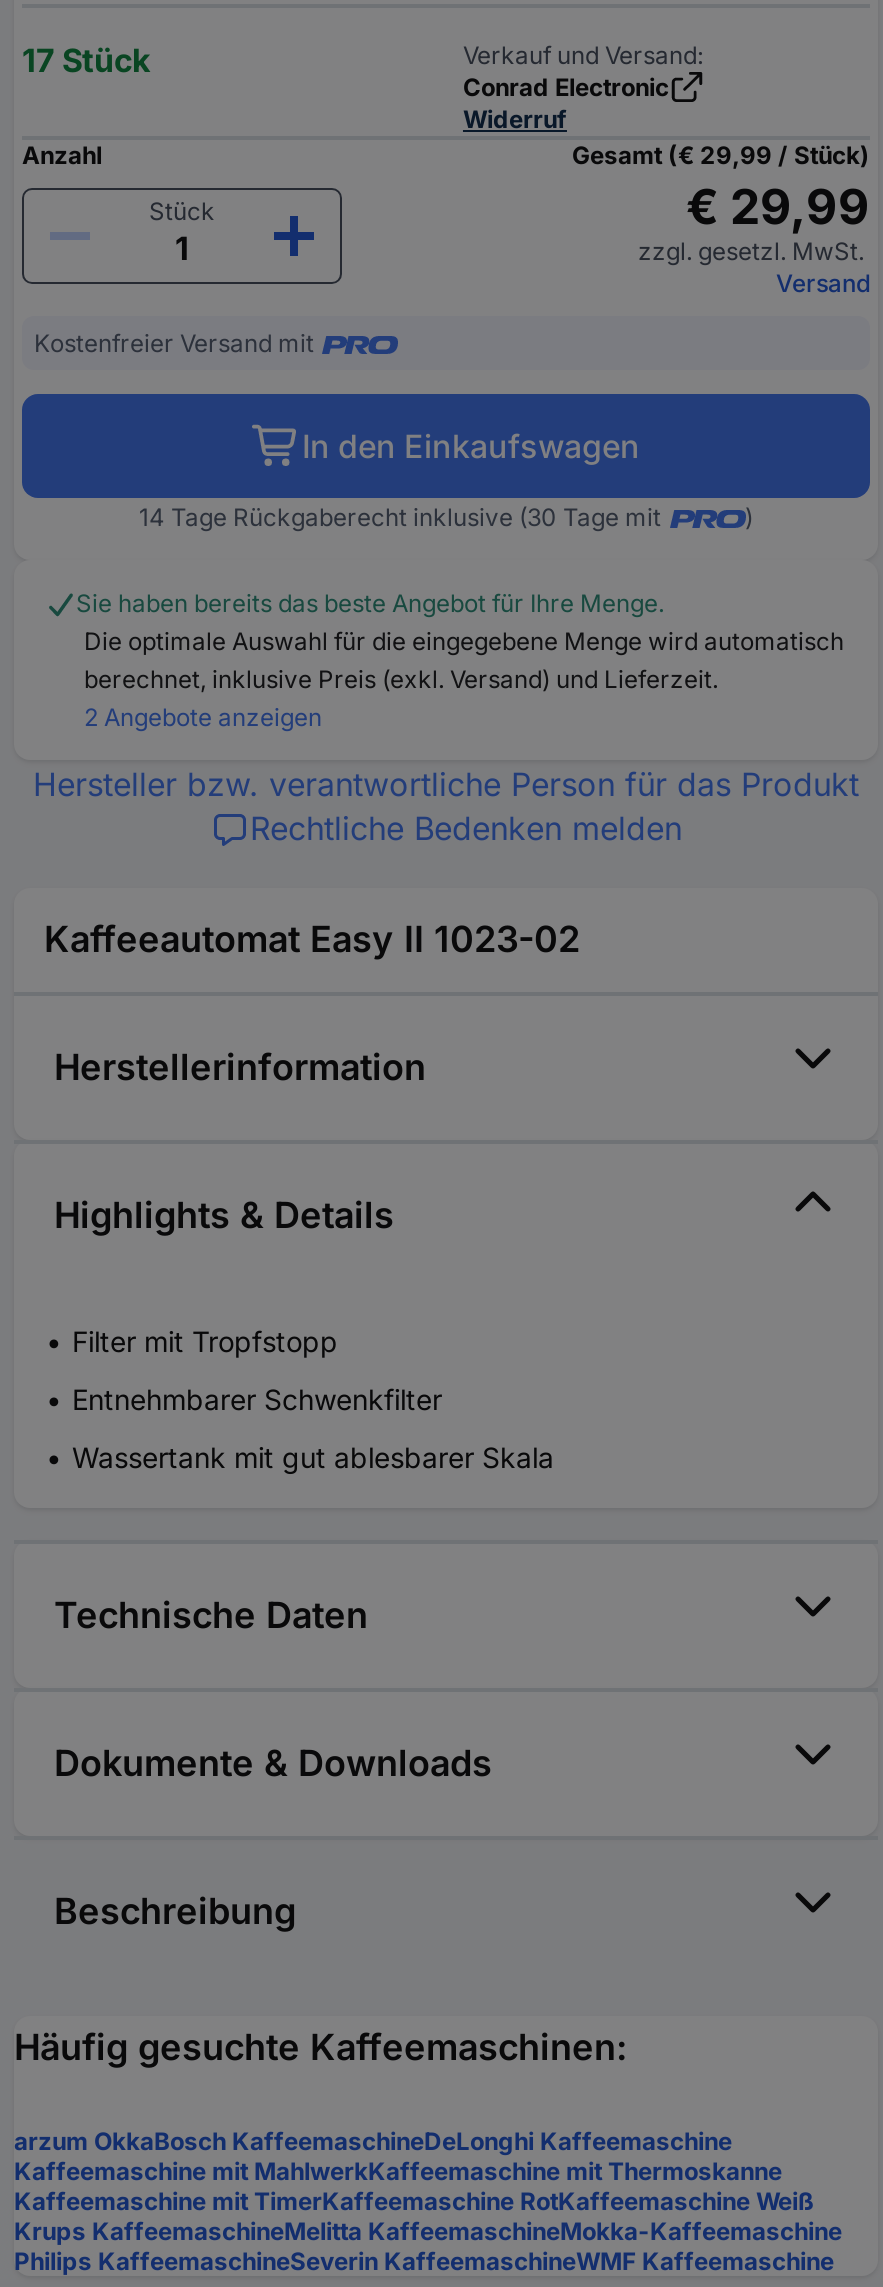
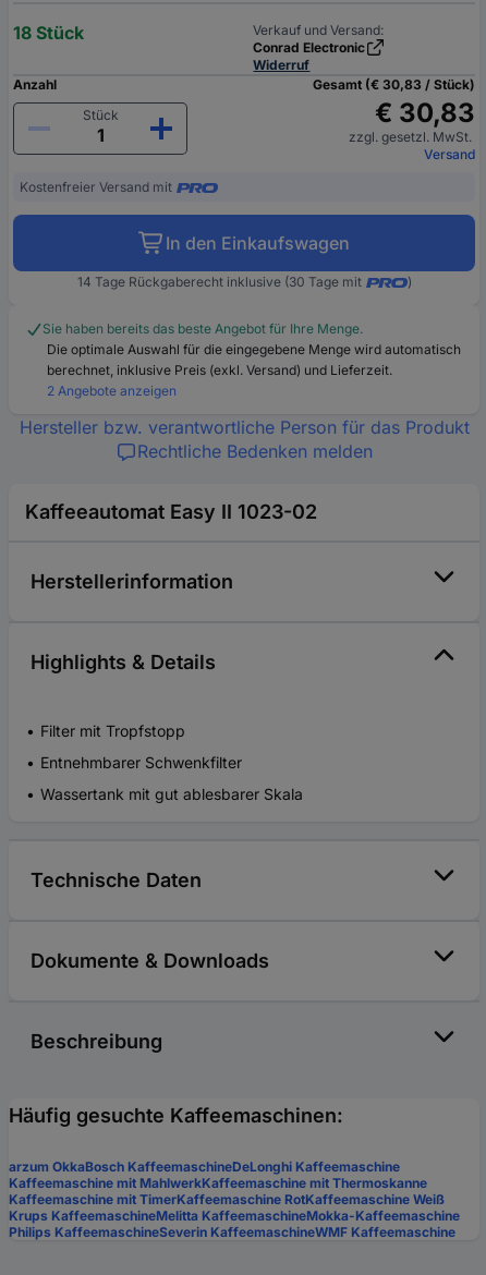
[22,41,150,81] 17 Stück -> [13,22,84,44] 18 Stück
[572,141,870,171] Gesamt (€ 29,99 / Stück) -> [313,77,475,93] Gesamt (€ 30,83 / Stück)
[686,179,870,237] € 29,99 -> [375,98,475,129] € 30,83

